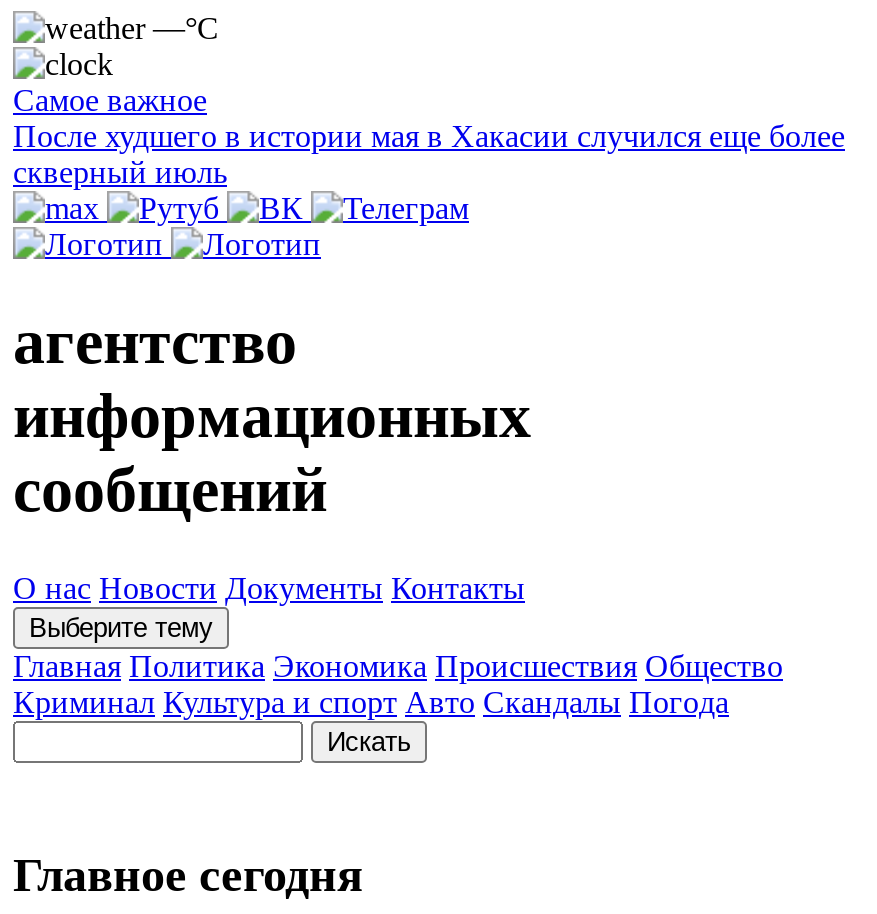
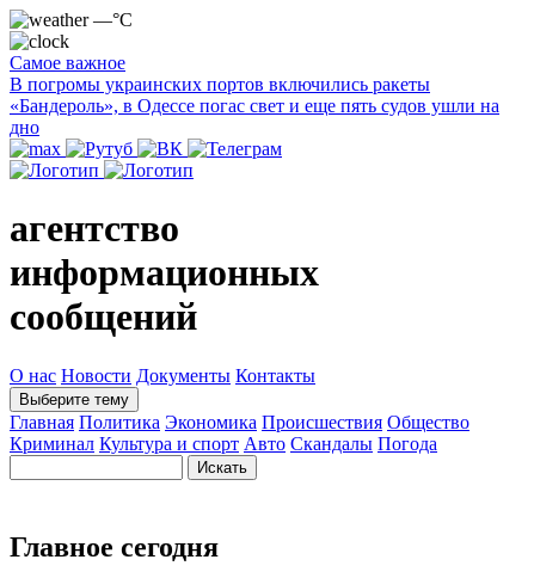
[13,119,845,189] После худшего в истории мая в Хакасии случился еще более | скверный июль -> [10,74,499,137] В погромы украинских портов включились ракеты | «Бандероль», в Одессе погас свет и еще пять судов ушли на | дно

